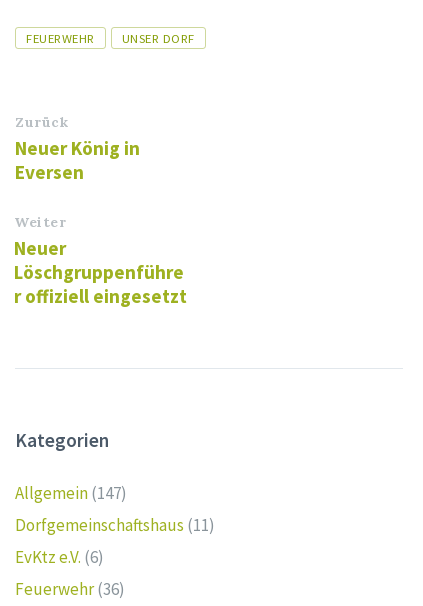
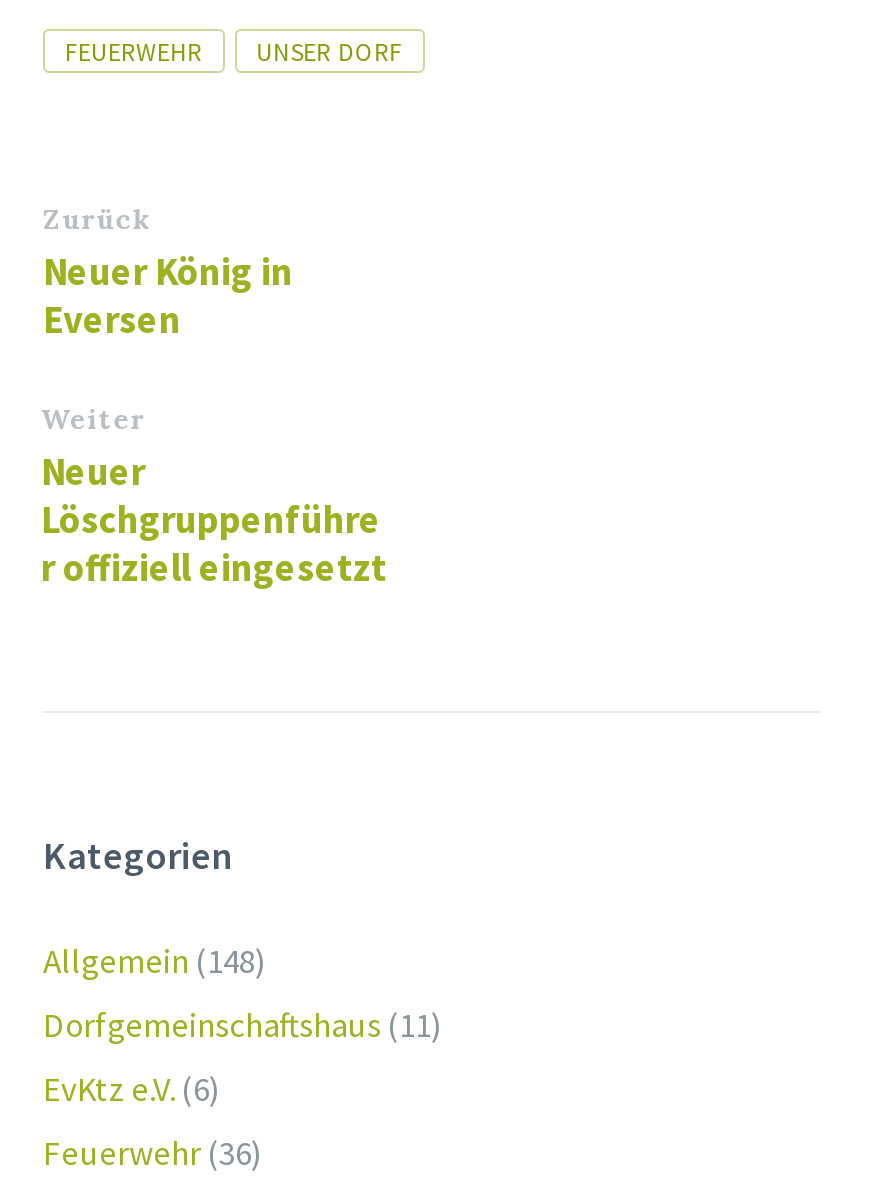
[15,482,127,504] Allgemein (147) -> [43,939,267,983] Allgemein (148)

